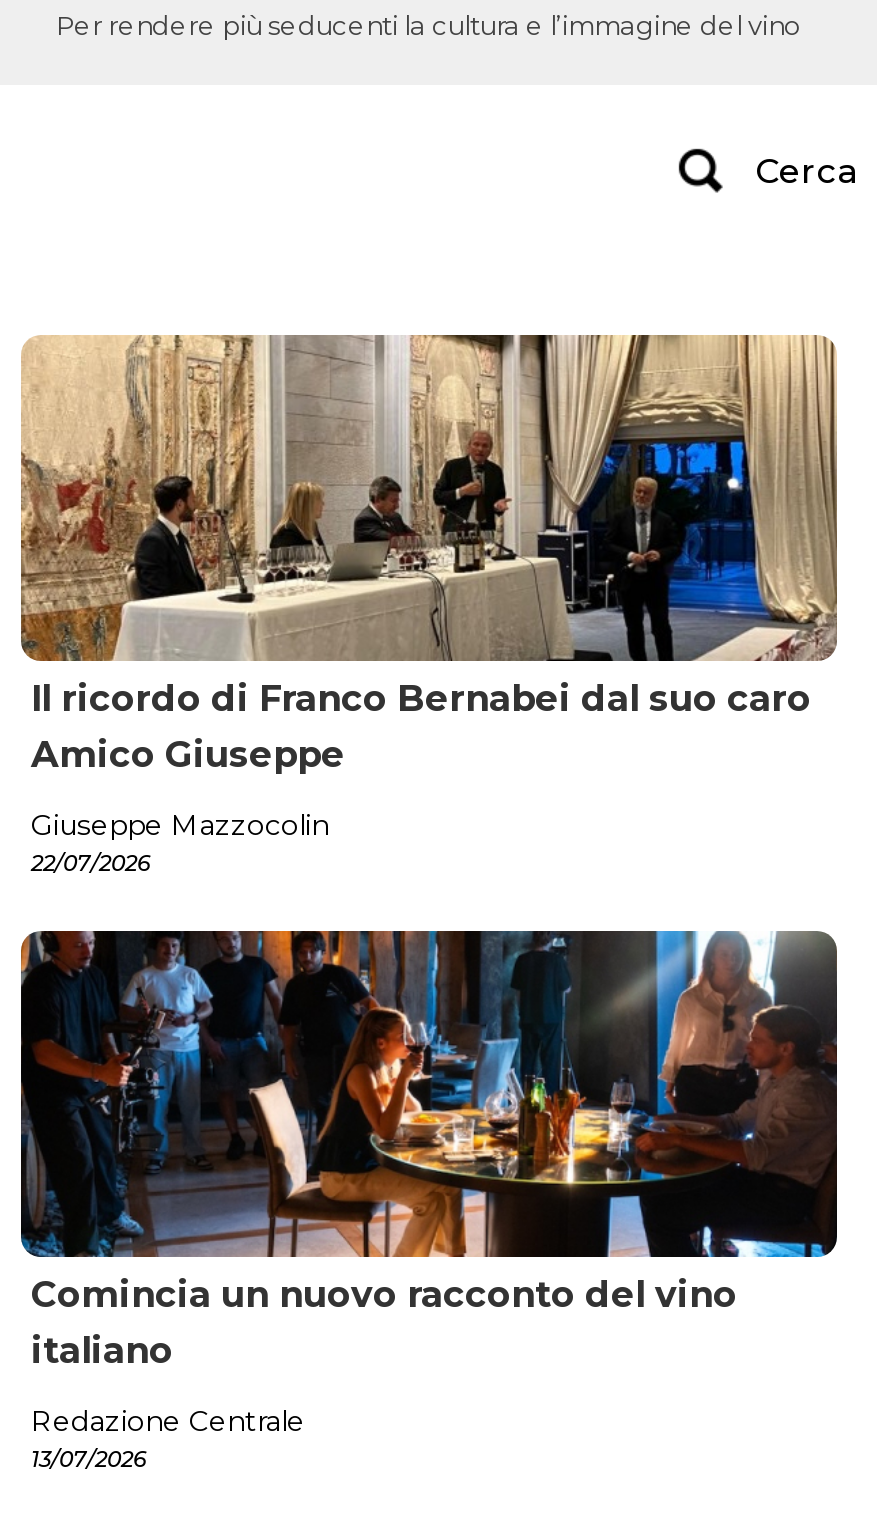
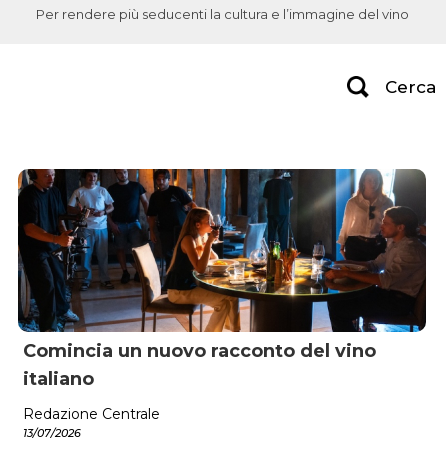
[19,333,839,877] [image] | Il ricordo di Franco Bernabei dal suo caro | Amico Giuseppe | Giuseppe Mazzocolin | 22/07/2026 -> none

